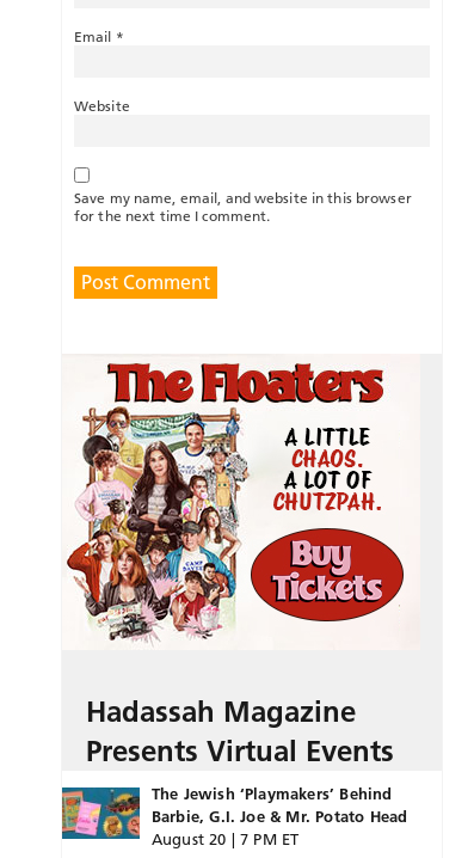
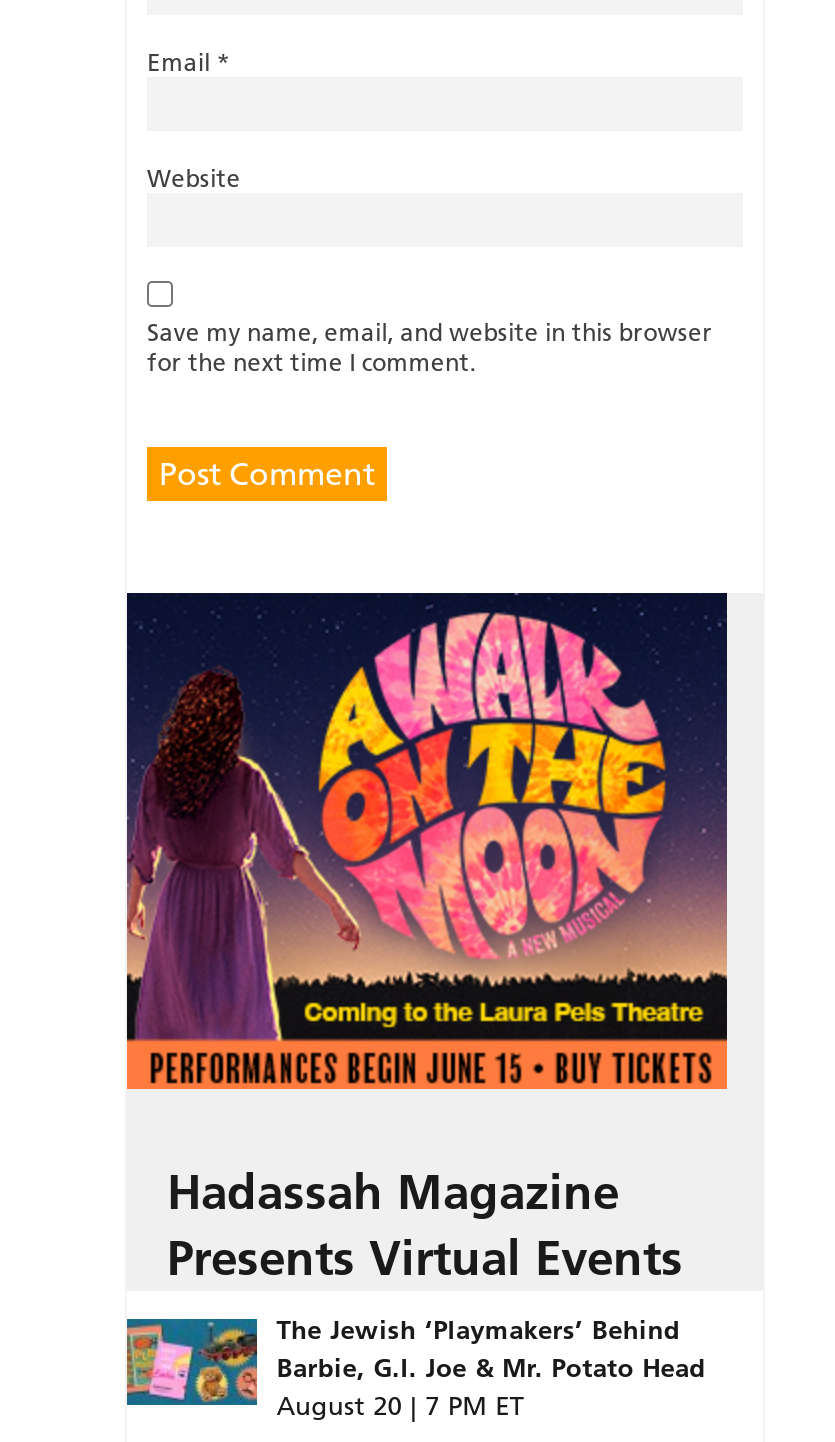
[62,354,420,650] [image] -> [125,591,729,1091] [image]

